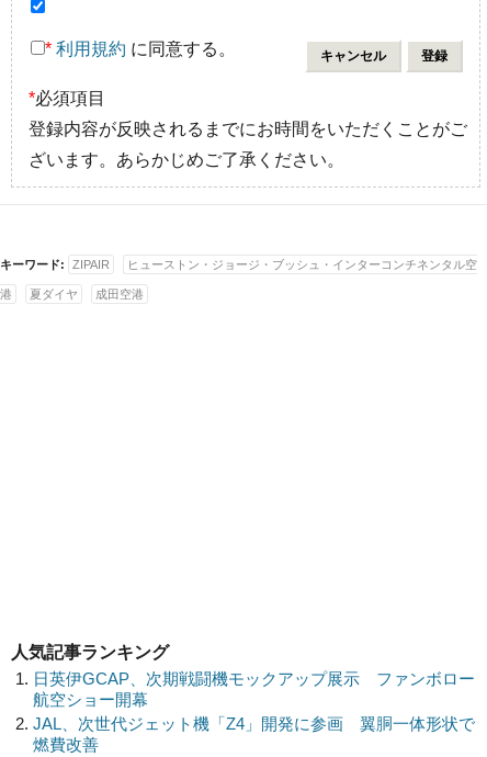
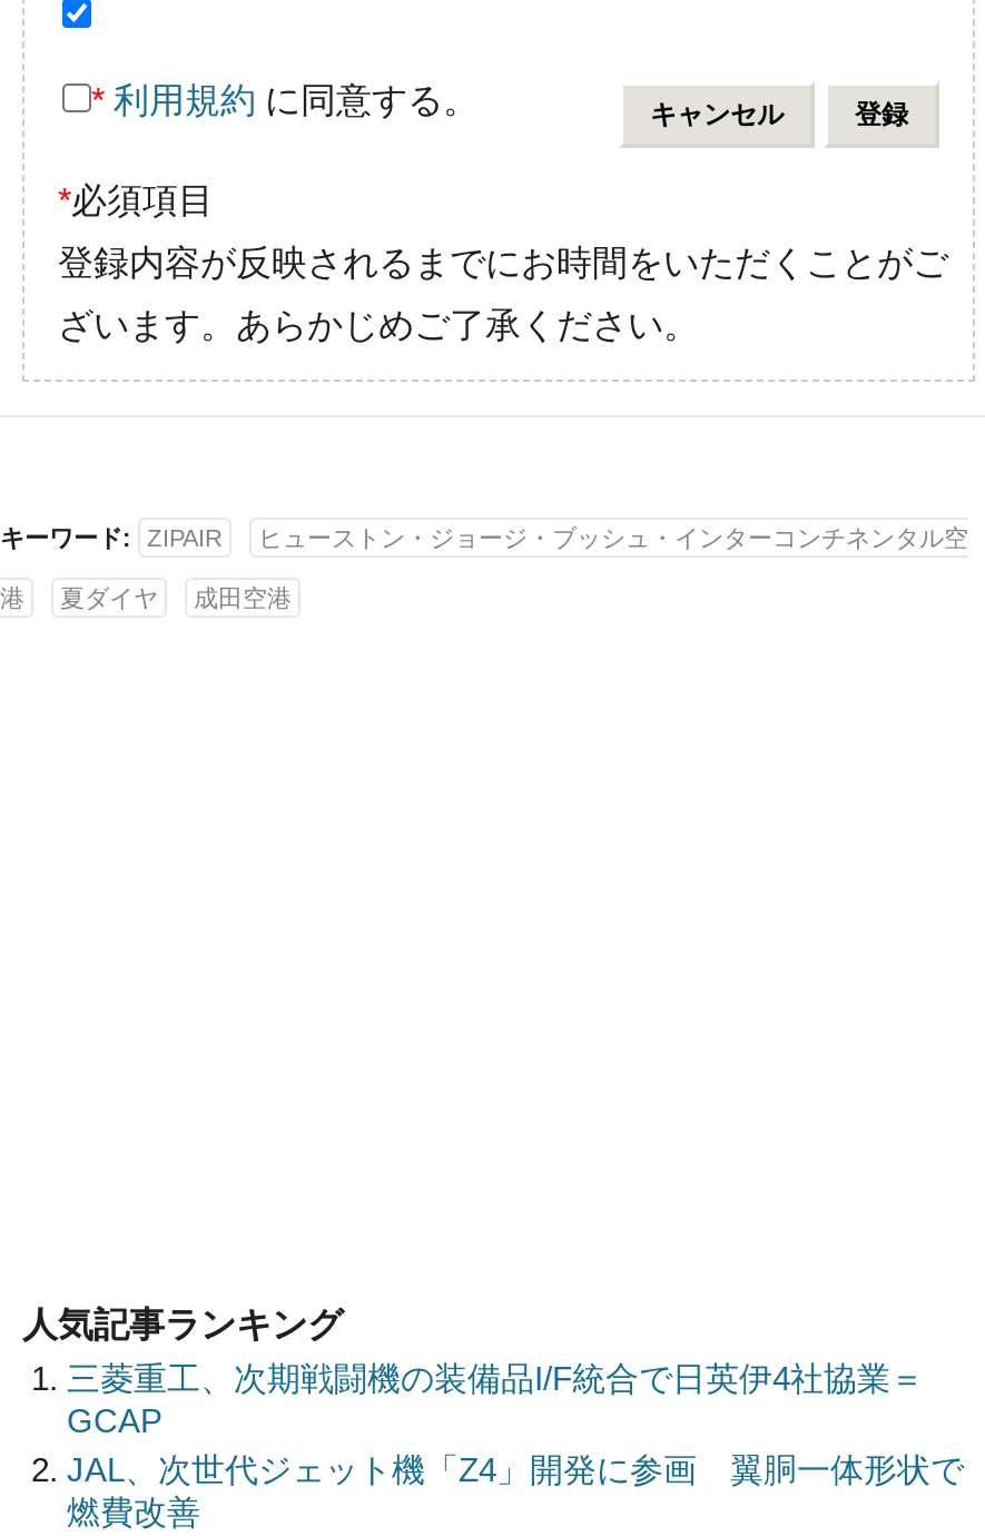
[33,670,475,709] 日英伊GCAP、次期戦闘機モックアップ展示 ファンボロー | 航空ショー開幕 -> [67,1359,924,1439] 三菱重工、次期戦闘機の装備品I/F統合で日英伊4社協業＝ | GCAP

